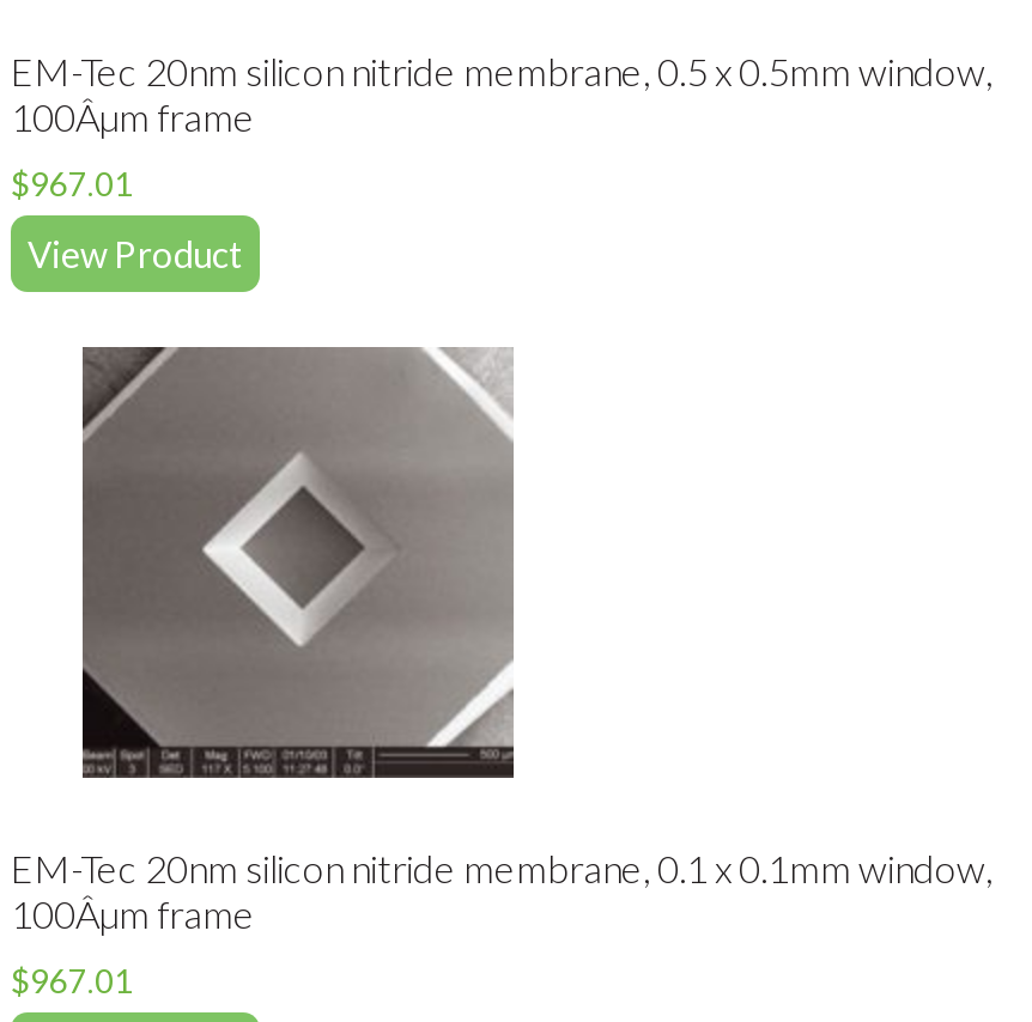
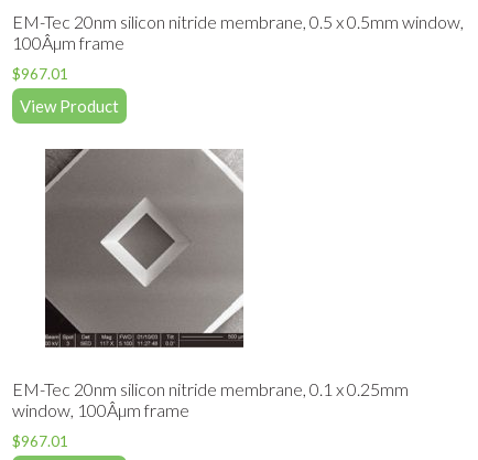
[11,844,992,935] EM-Tec 20nm silicon nitride membrane, 0.1 x 0.1mm window, | 100Âµm frame -> [12,378,409,420] EM-Tec 20nm silicon nitride membrane, 0.1 x 0.25mm | window, 100Âµm frame

